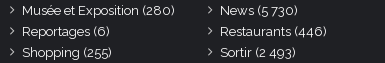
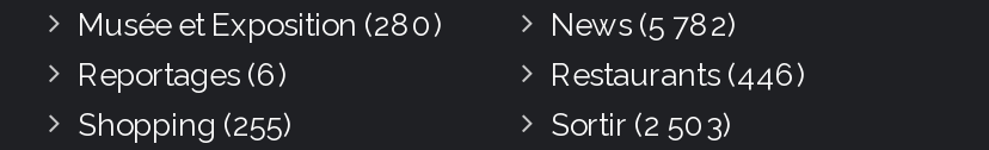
[220,3,298,18] News (5 730) -> [551,8,737,44] News (5 782)
[220,45,296,60] Sortir (2 493) -> [551,108,732,144] Sortir (2 503)

